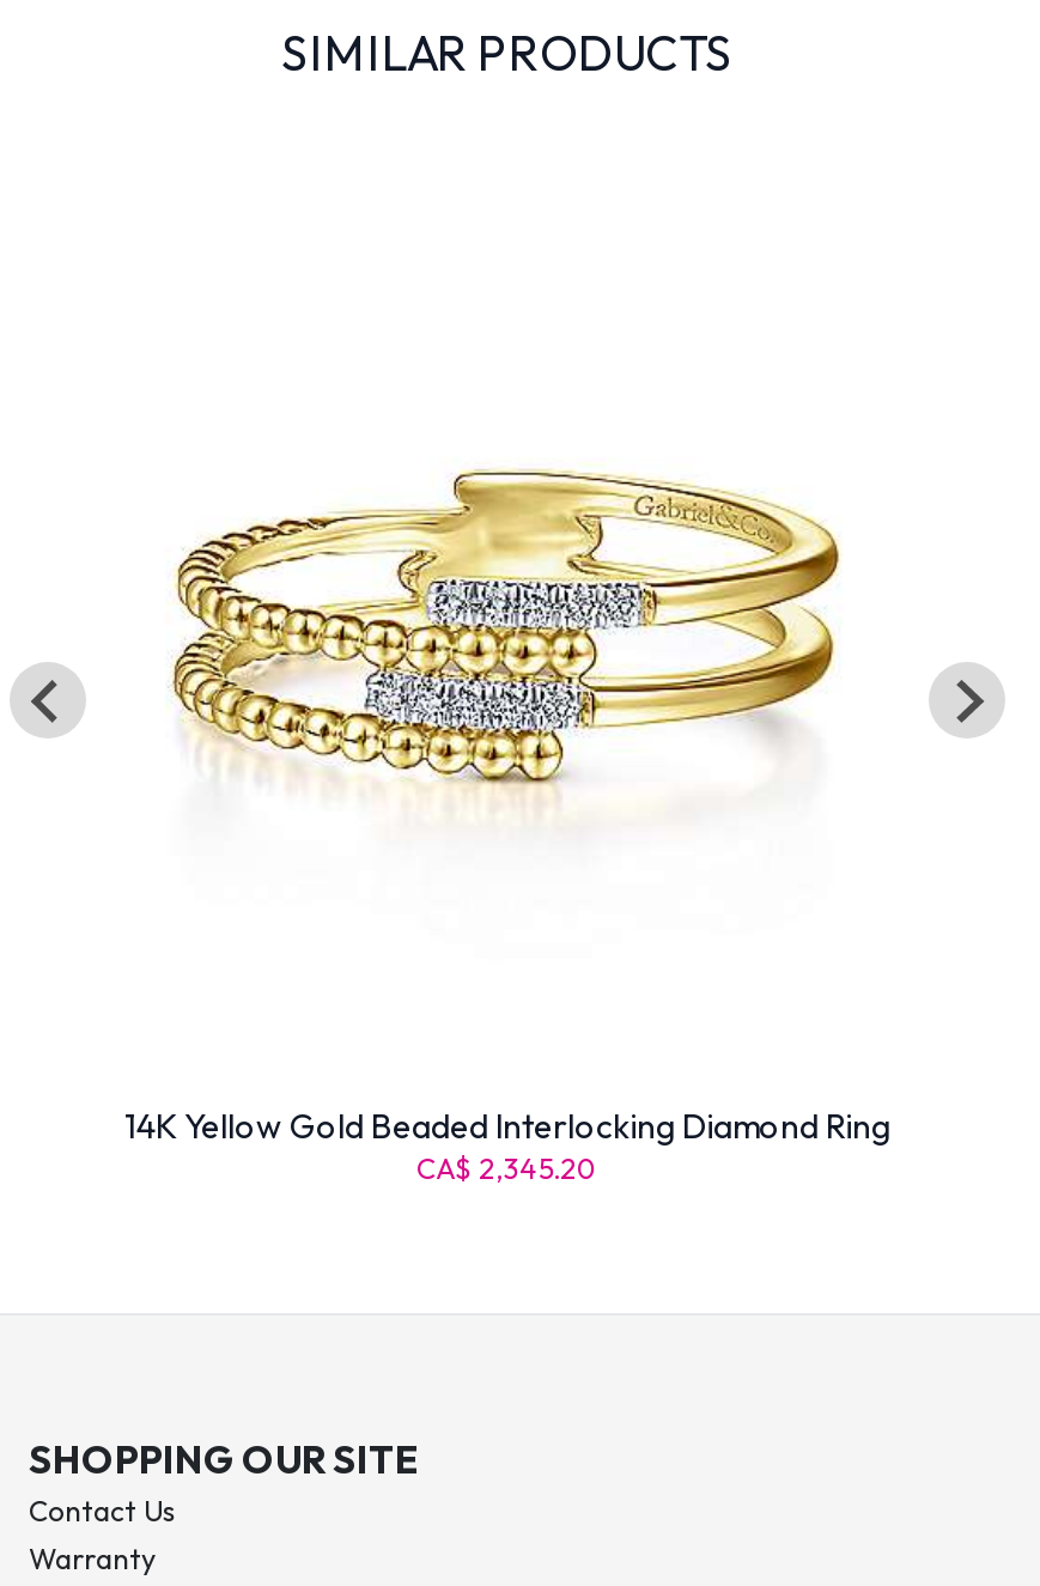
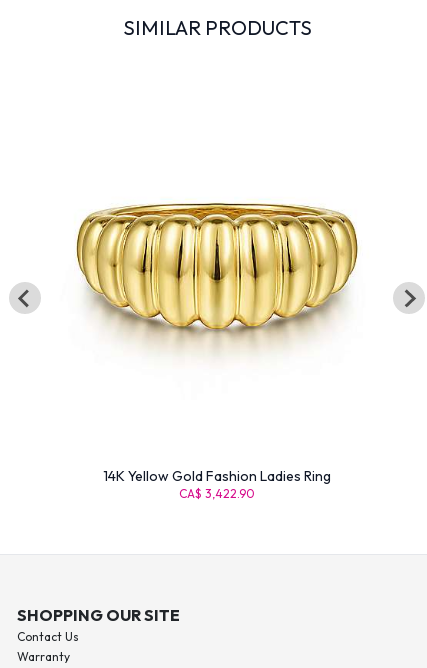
[170,468,847,832] [image] -> [76,202,359,352] [image]
[124,1106,890,1187] 14K Yellow Gold Beaded Interlocking Diamond Ring | CA$ 2,345.20 -> [103,467,331,501] 14K Yellow Gold Fashion Ladies Ring | CA$ 3,422.90

